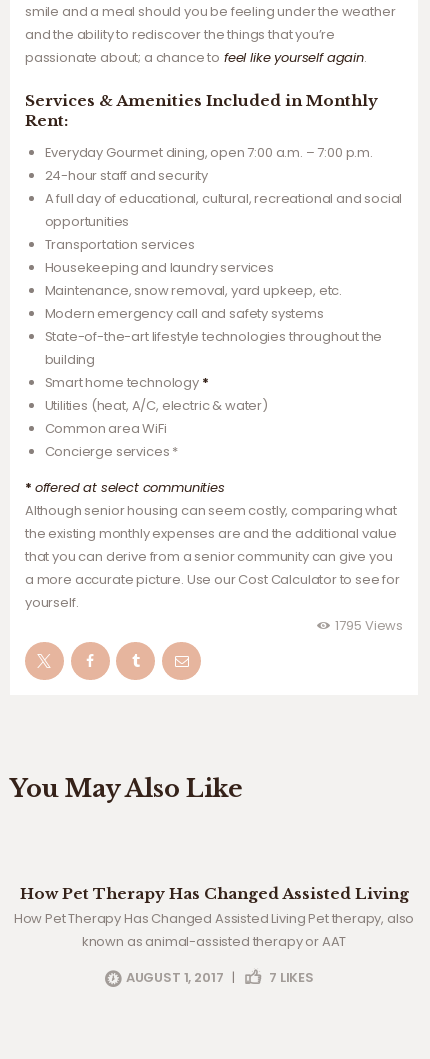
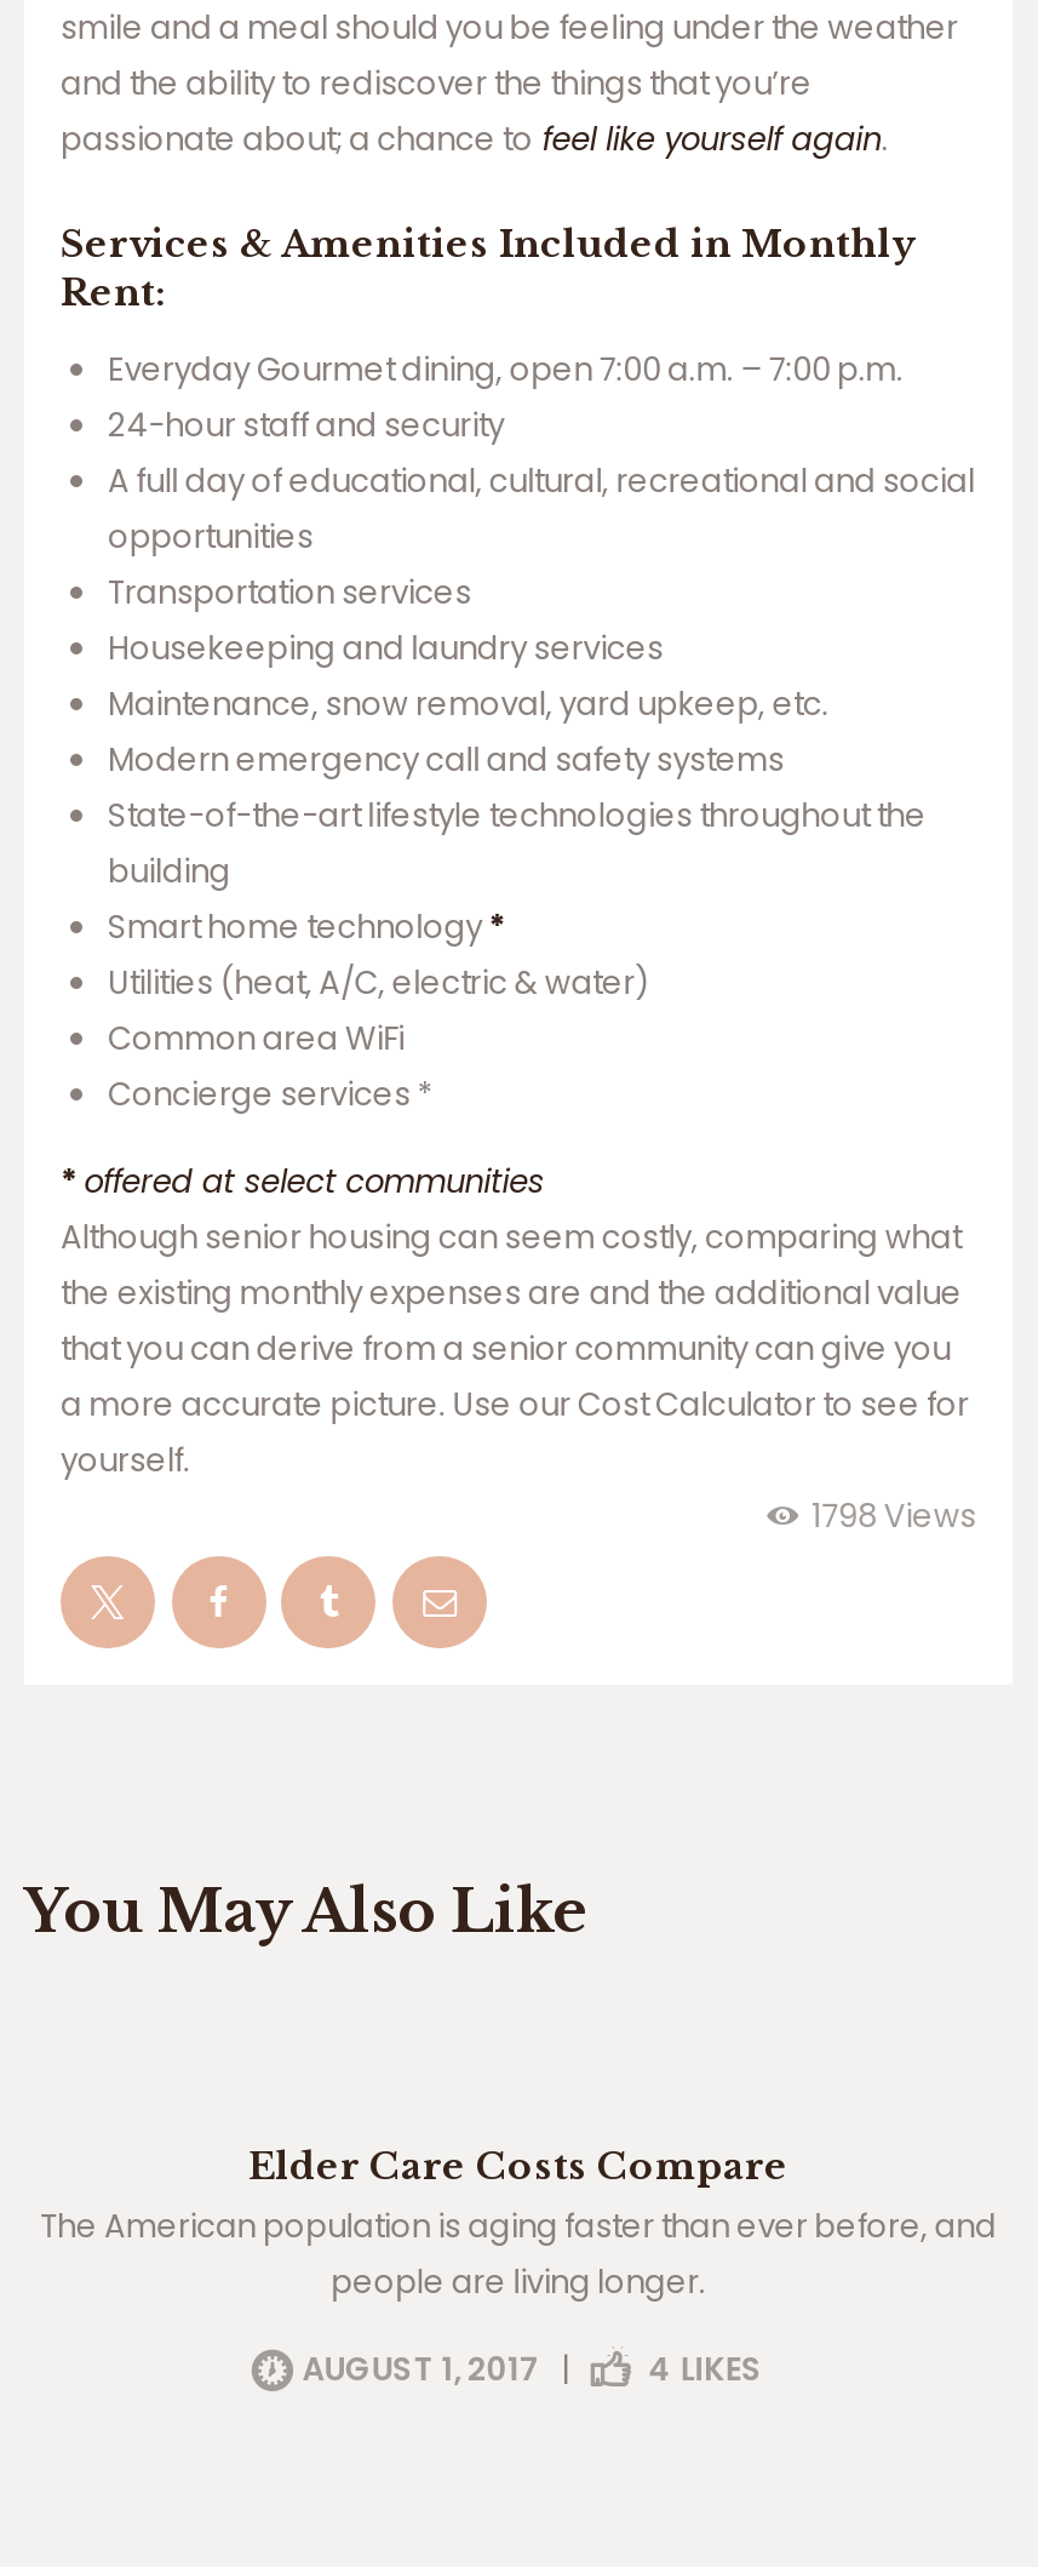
[335,616,403,635] 1795 Views -> [812,1493,976,1539] 1798 Views
[14,884,414,951] How Pet Therapy Has Changed Assisted Living | How Pet Therapy Has Changed Assisted Living Pet therapy, also | known as animal-assisted therapy or AAT -> [40,2143,996,2304] Elder Care Costs Compare | The American population is aging faster than ever before, and | people are living longer.
[269,968,314,987] 7 LIKES -> [648,2346,763,2392] 4 LIKES

